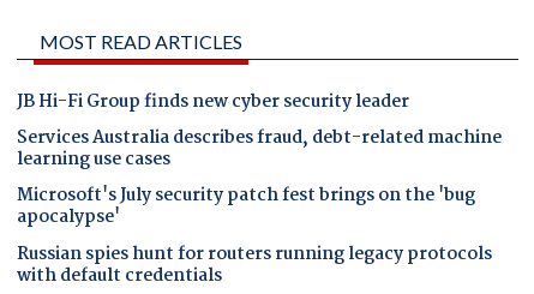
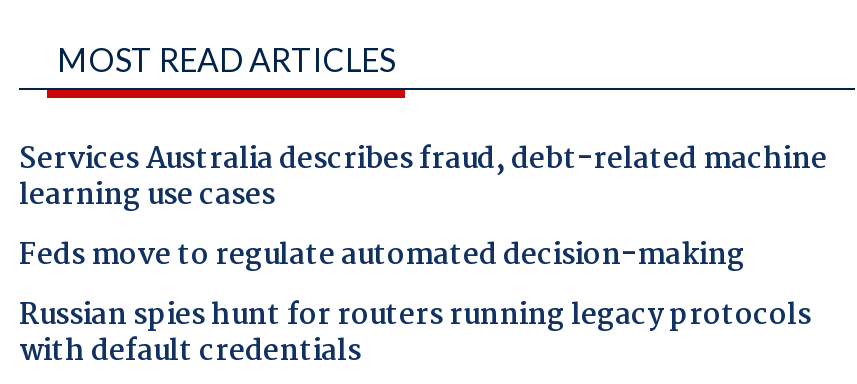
[17,88,409,116] JB Hi-Fi Group finds new cyber security leader -> none
[17,182,475,232] Microsoft's July security patch fest brings on the 'bug | apocalypse' -> [19,232,745,280] Feds move to regulate automated decision-making

